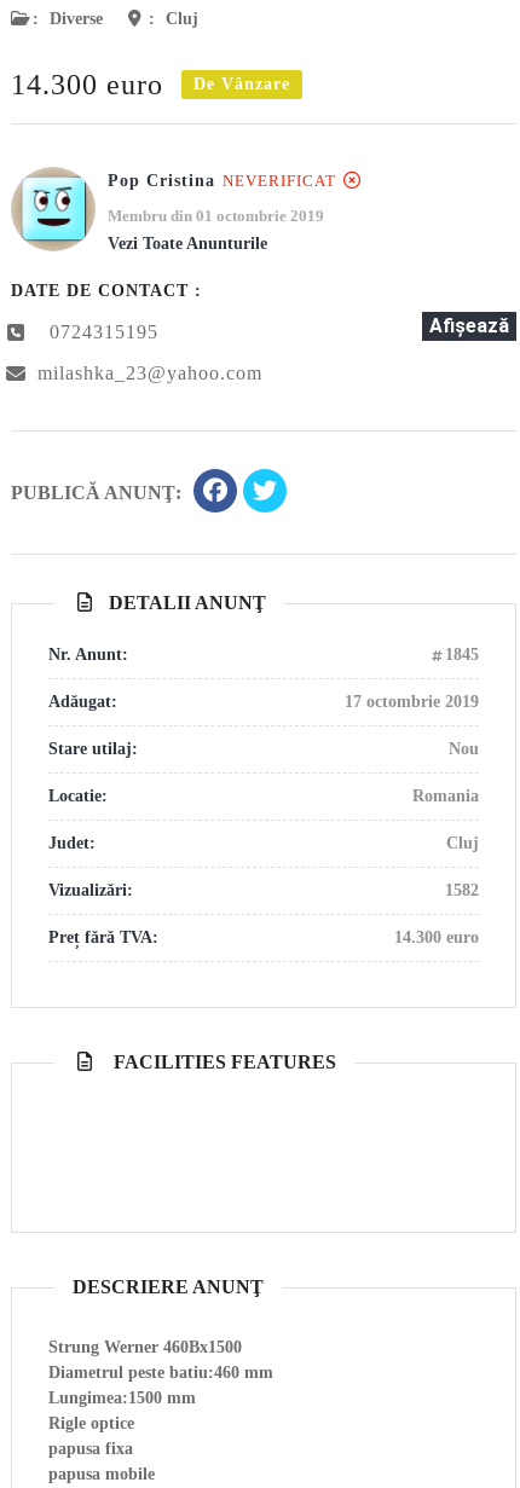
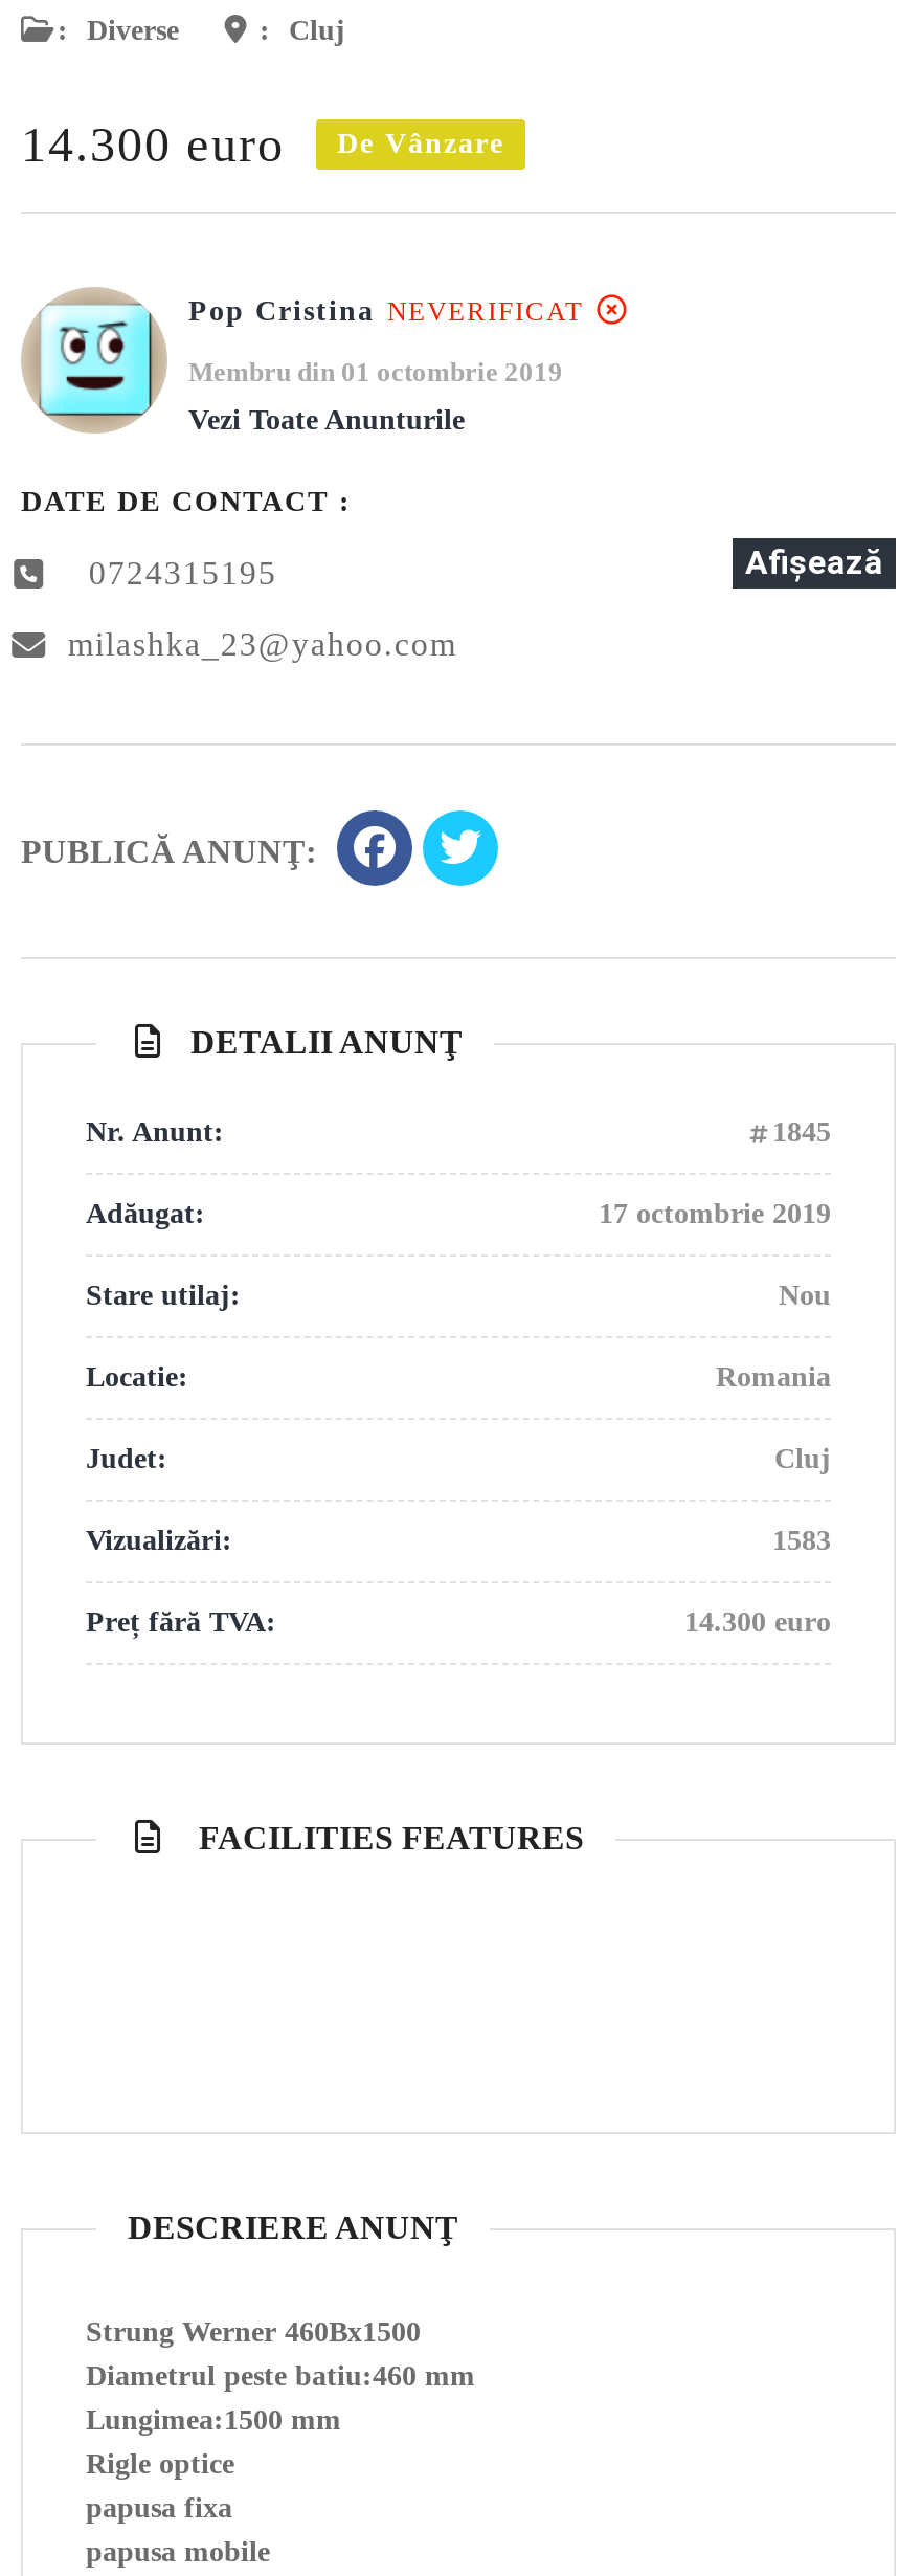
[445,882,479,900] 1582 -> [772,1525,831,1557] 1583

